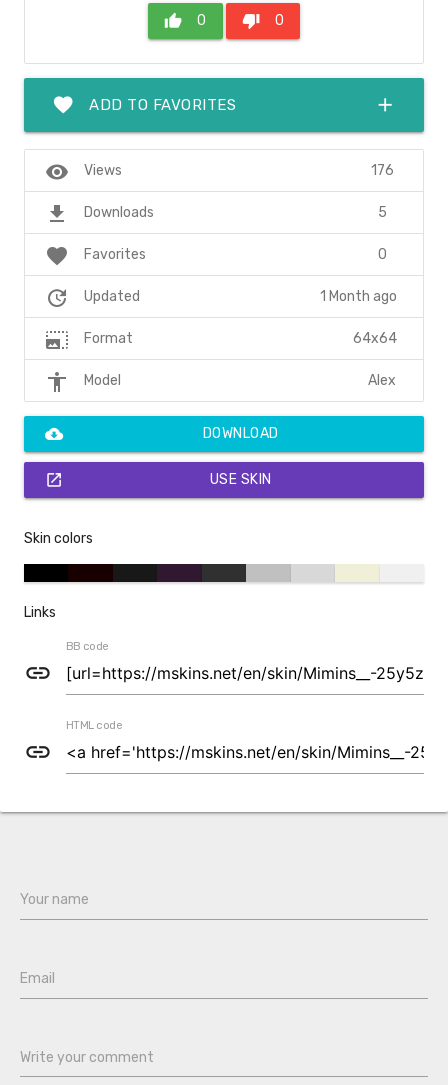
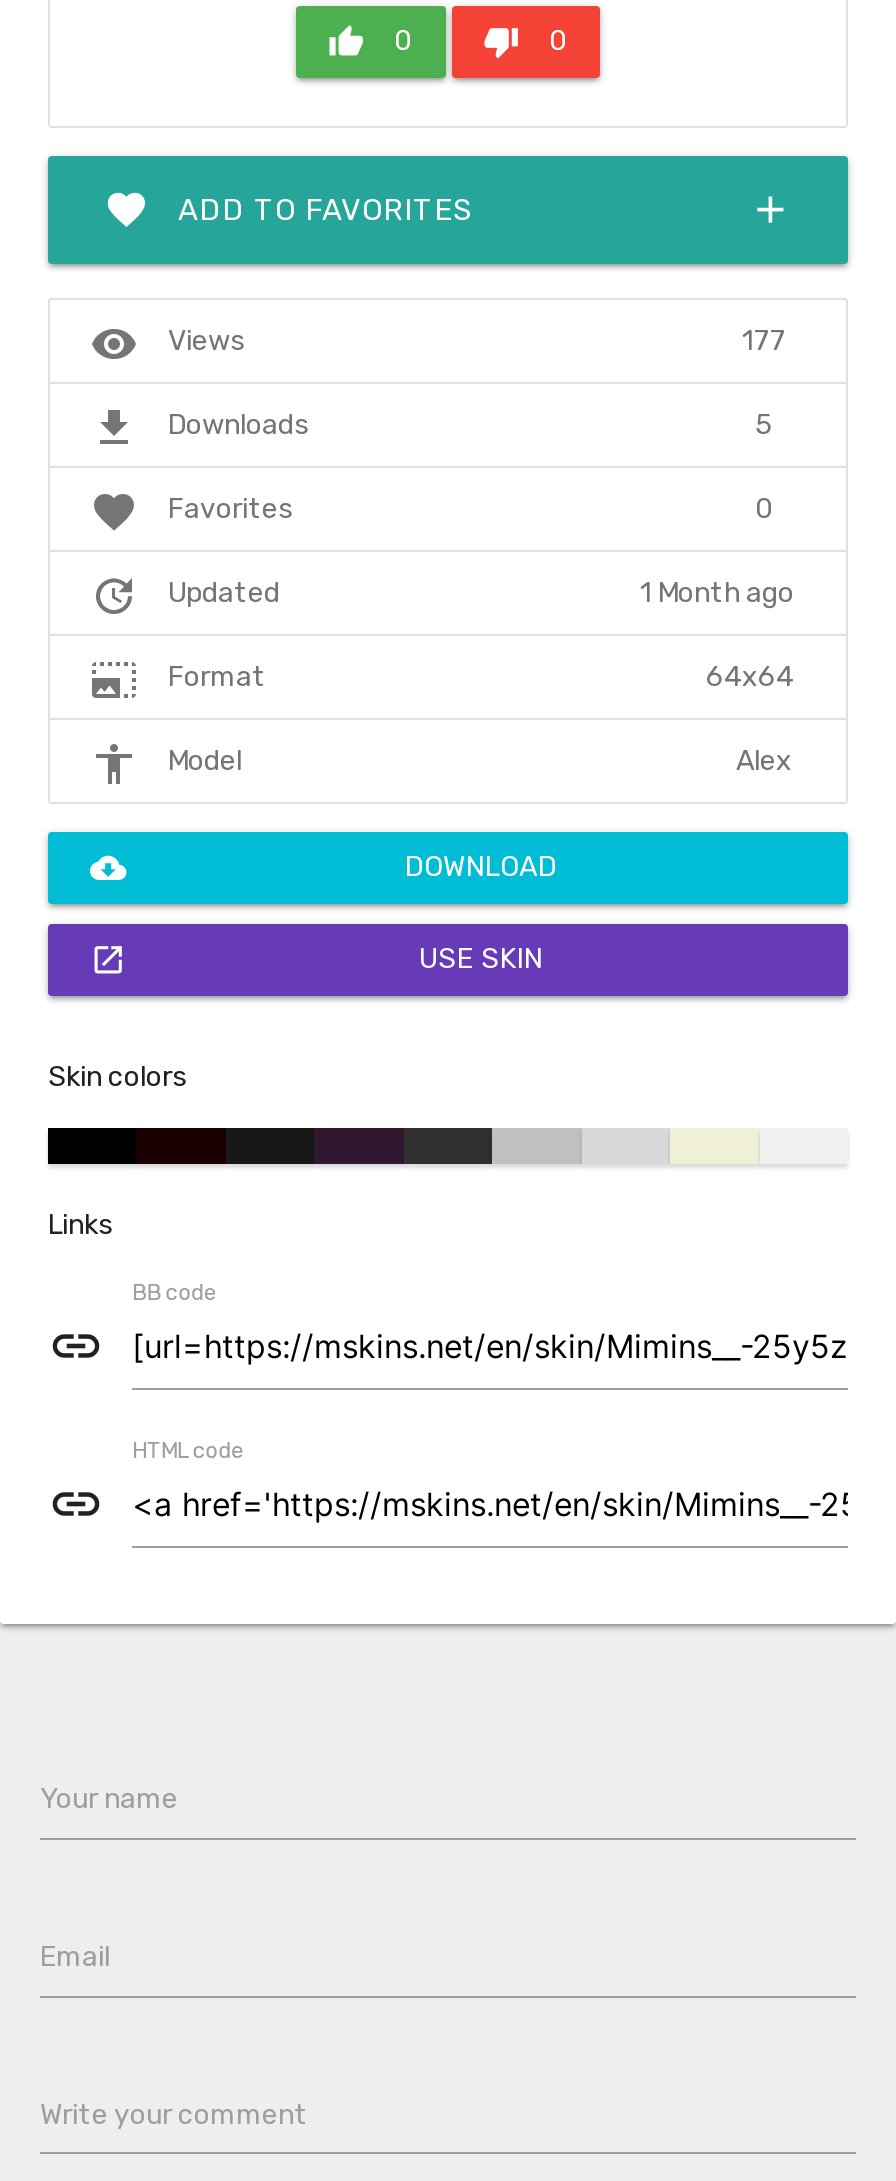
[370,161,393,178] 176 -> [742,323,786,357] 177

